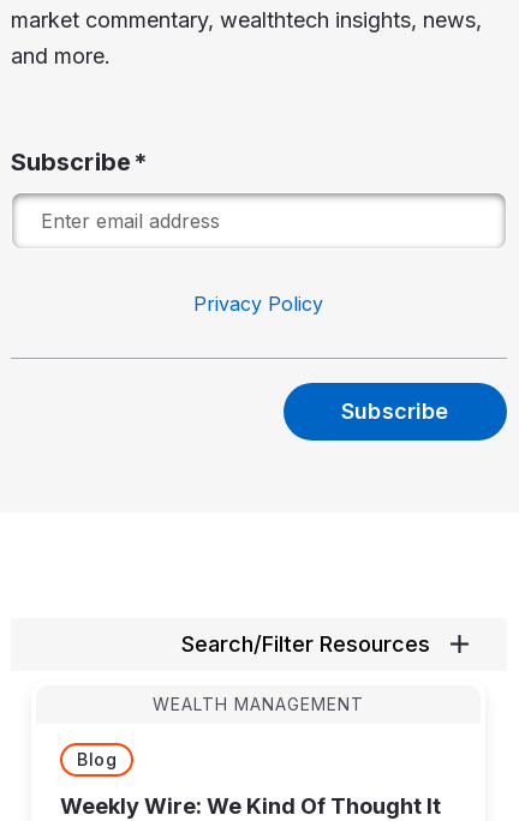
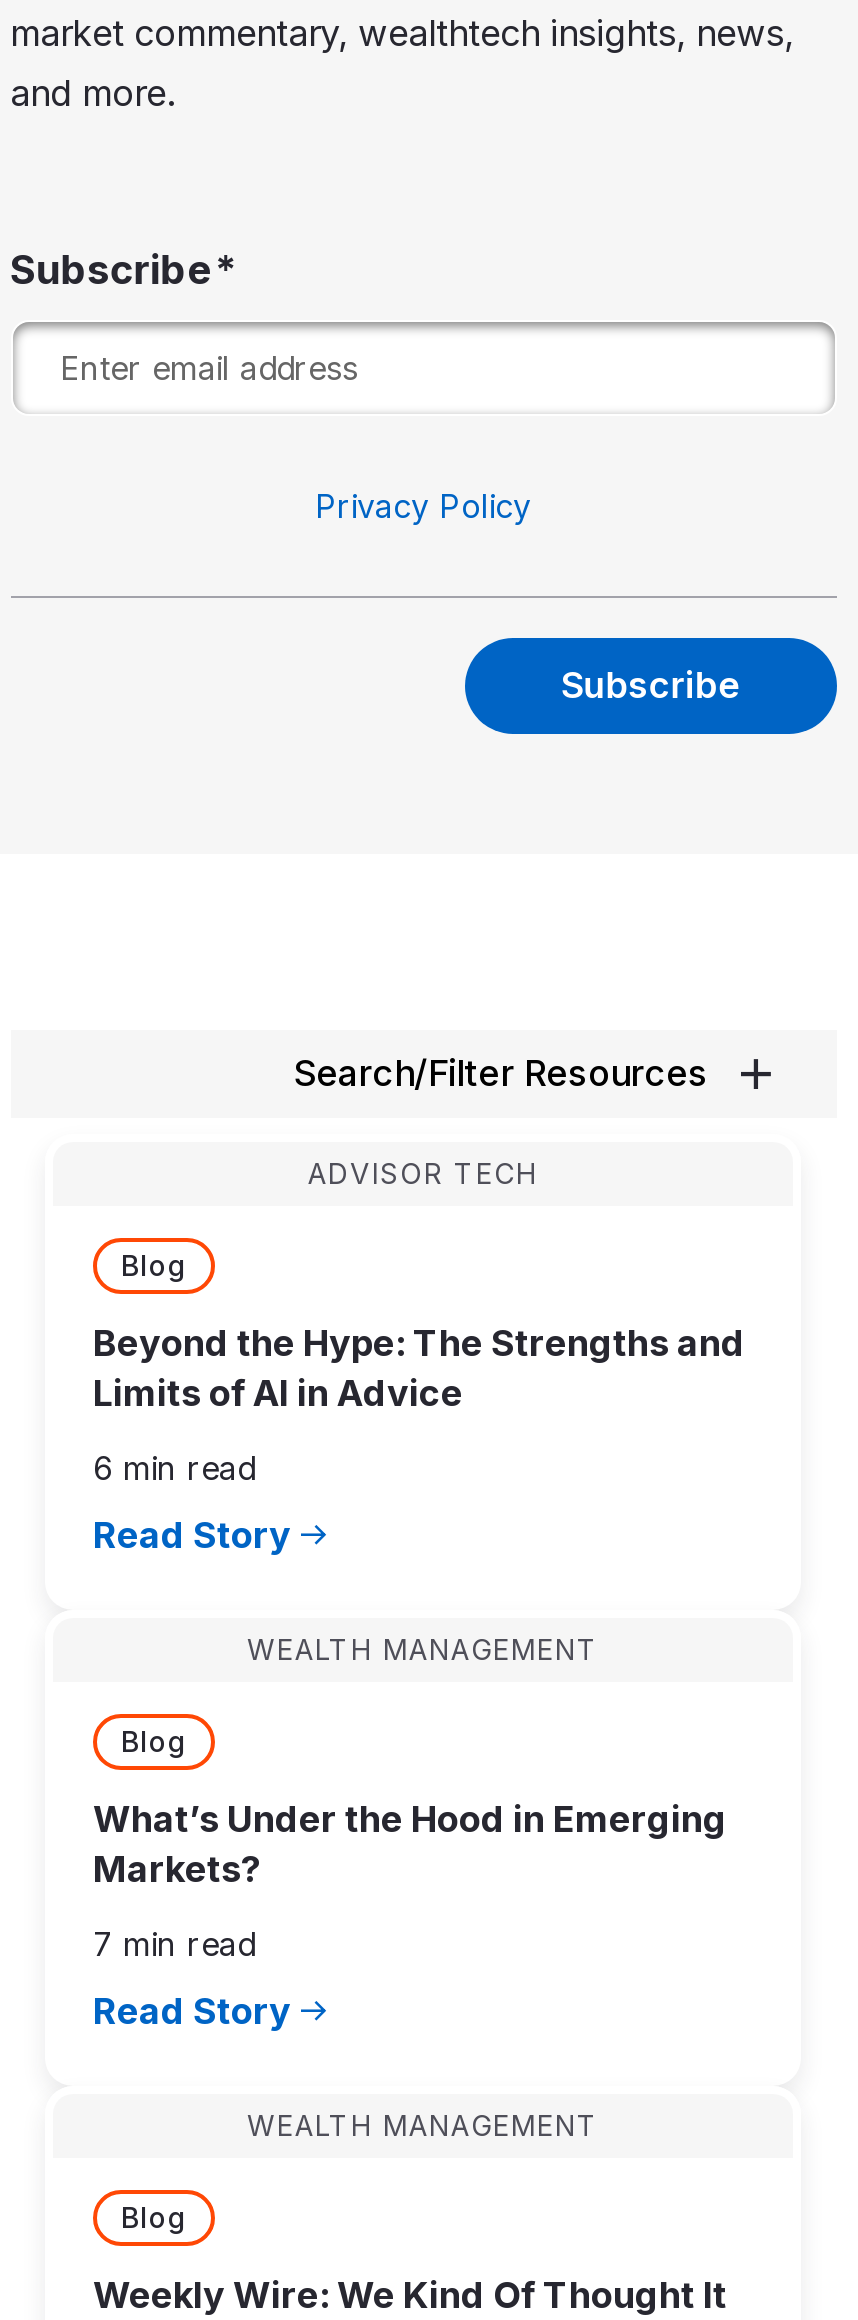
none -> [93,1155,745,2031] ADVISOR TECH | Blog | Beyond the Hype: The Strengths and | Limits of AI in Advice | 6 min read | Read Story | WEALTH MANAGEMENT | Blog | What’s Under the Hood in Emerging | Markets? | 7 min read | Read Story

